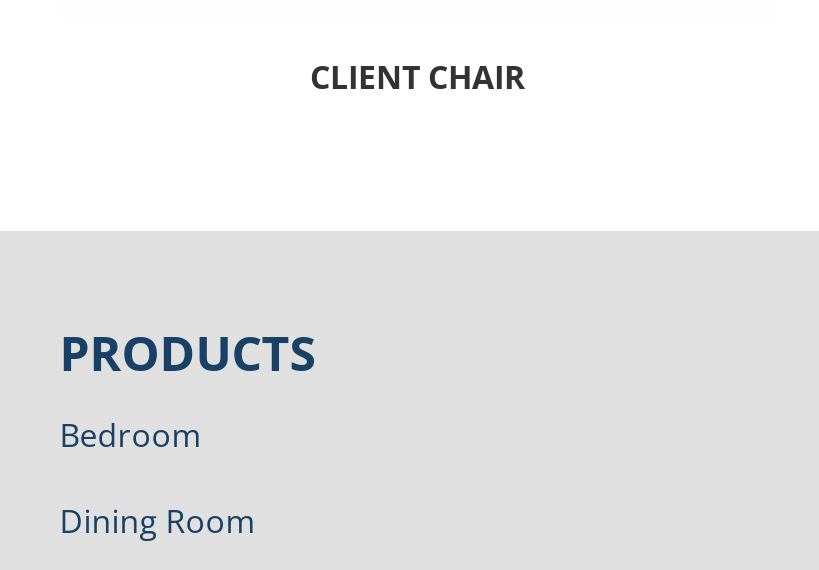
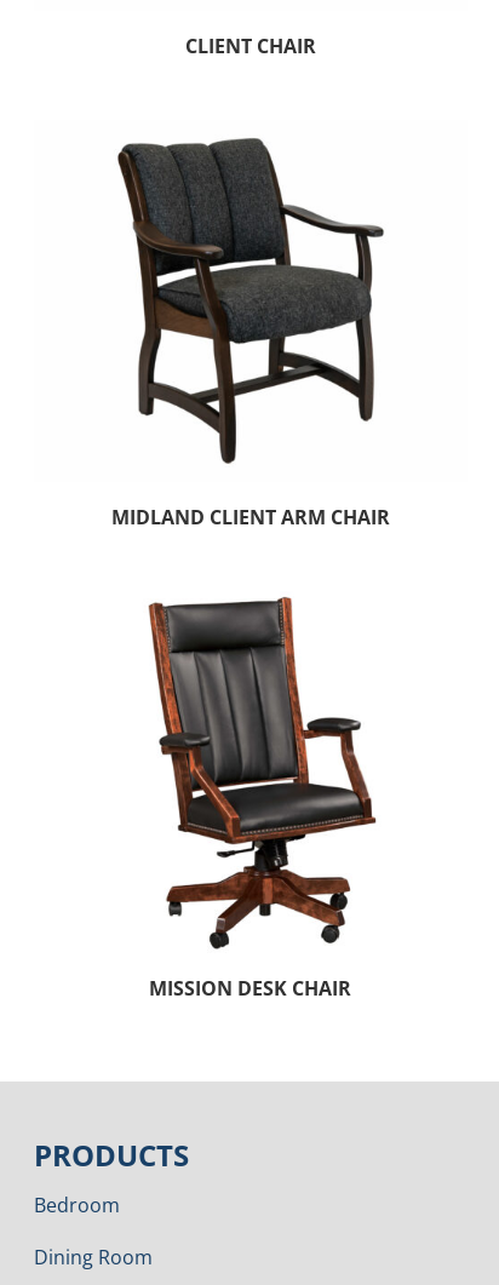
none -> [111,137,390,530] [image] | MIDLAND CLIENT ARM CHAIR
none -> [148,597,377,1001] [image] | MISSION DESK CHAIR

